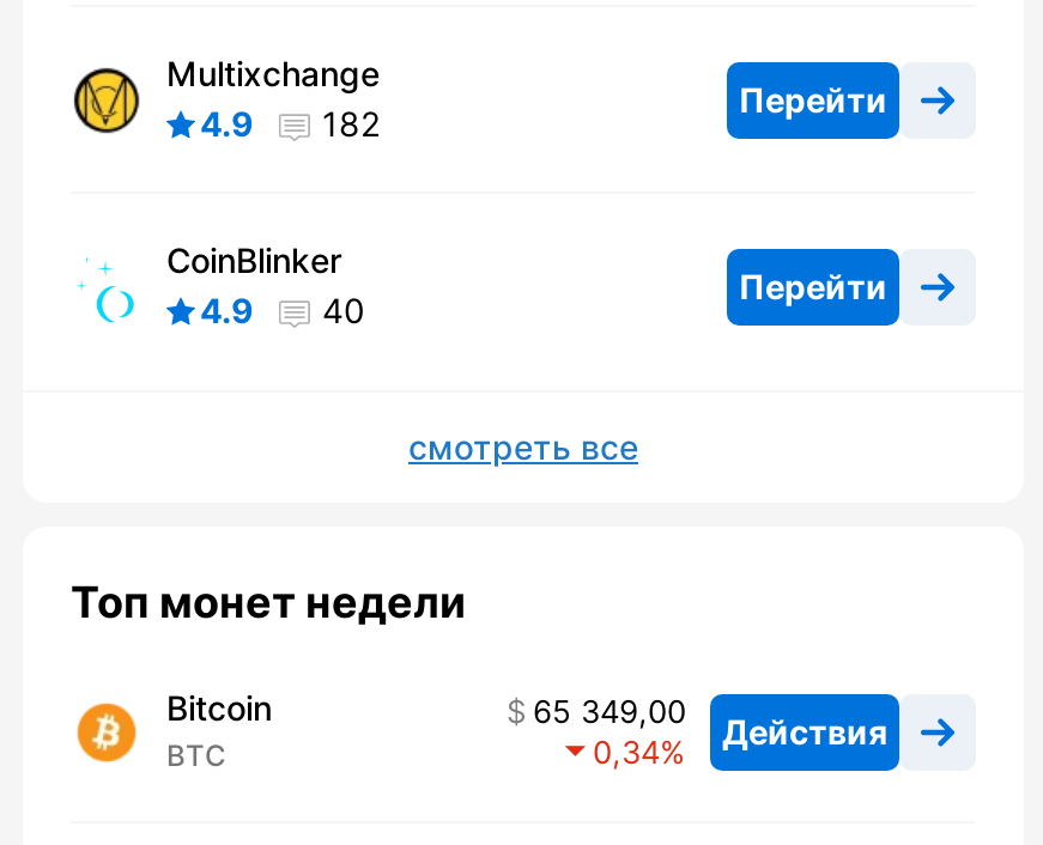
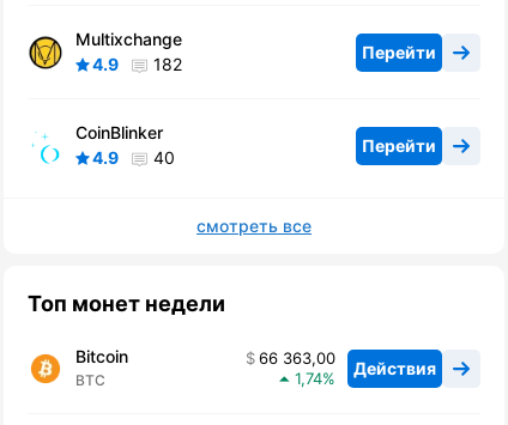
[533,693,887,751] 65 349,00 Действия -> [259,349,436,378] 66 363,00 Действия
[593,733,660,772] 0,34 -> [295,369,322,388] 1,74

